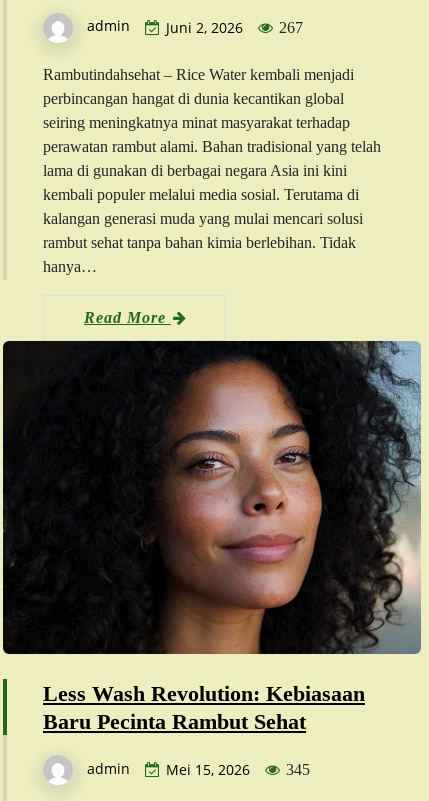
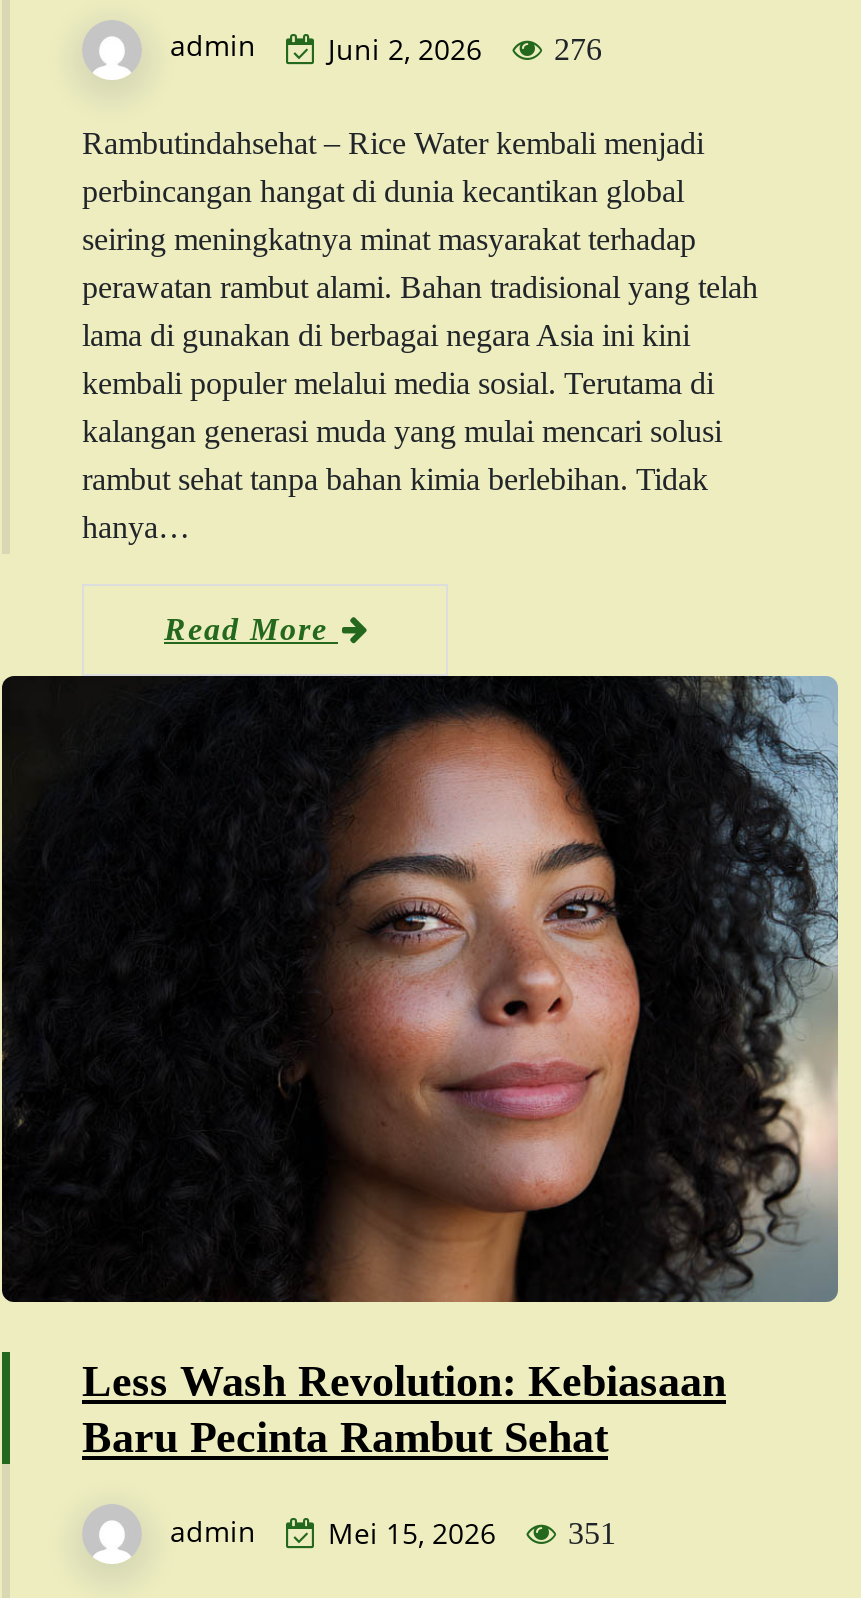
[87,16,303,37] admin Juni 2, 2026 267 -> [170,26,602,67] admin Juni 2, 2026 276
[87,759,310,779] admin Mei 15, 2026 345 -> [170,1512,616,1552] admin Mei 15, 2026 351

